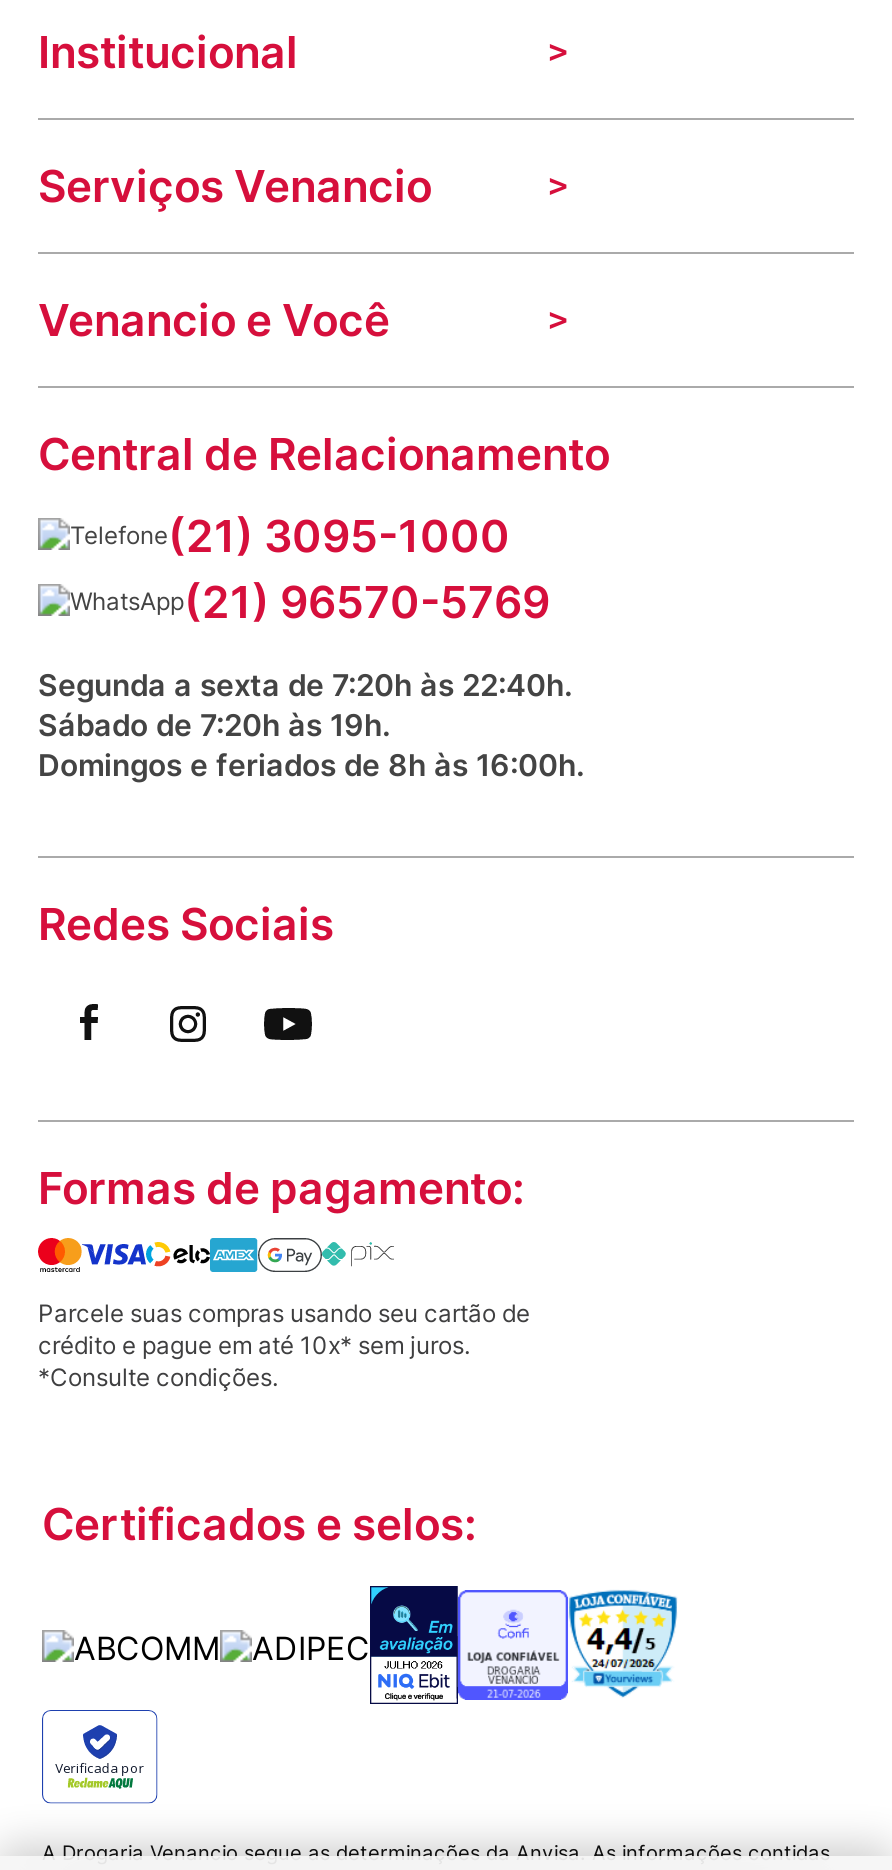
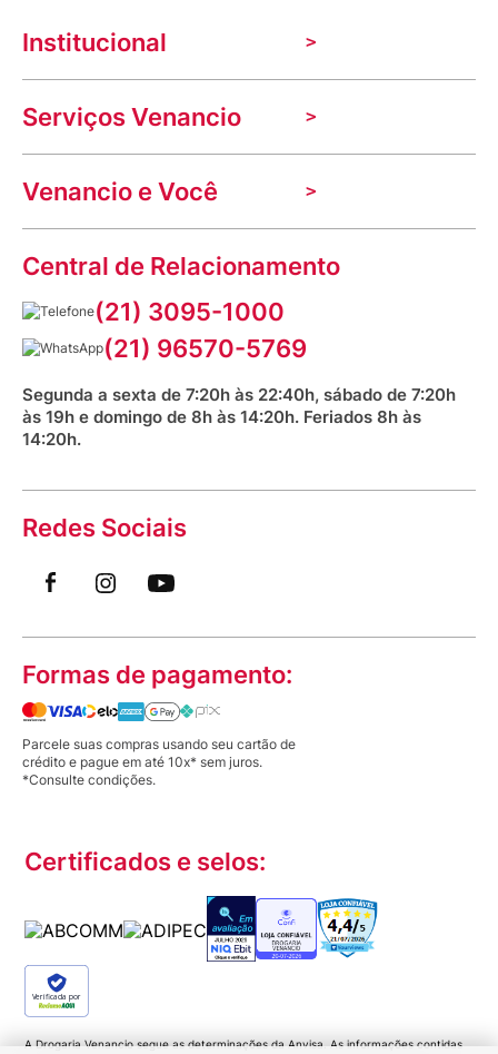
[38,665,584,783] Segunda a sexta de 7:20h às 22:40h. | Sábado de 7:20h às 19h. | Domingos e feriados de 8h às 16:00h. -> [22,384,456,449] Segunda a sexta de 7:20h às 22:40h, sábado de 7:20h | às 19h e domingo de 8h às 14:20h. Feriados 8h às | 14:20h.

